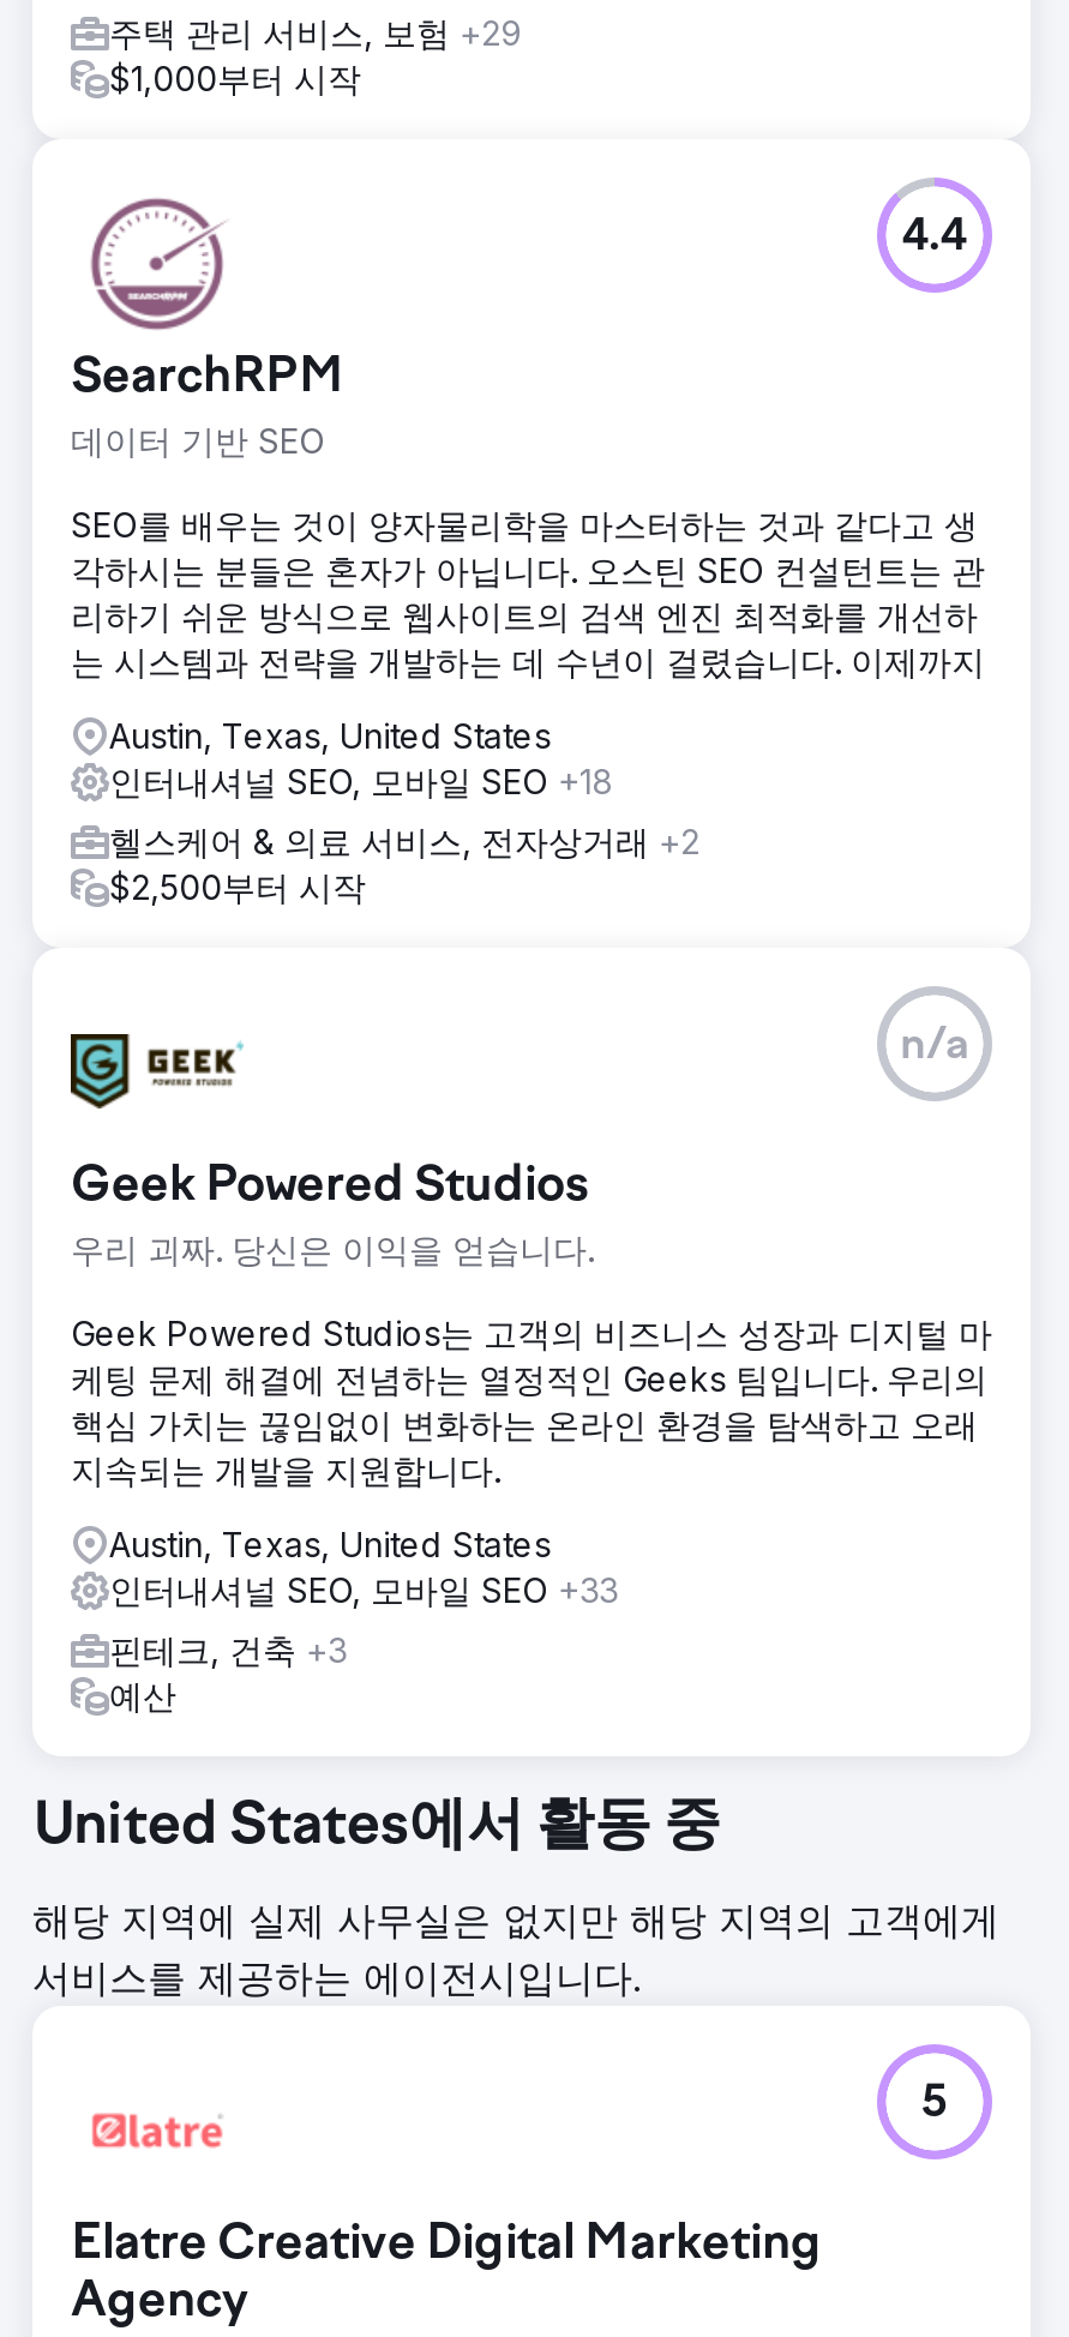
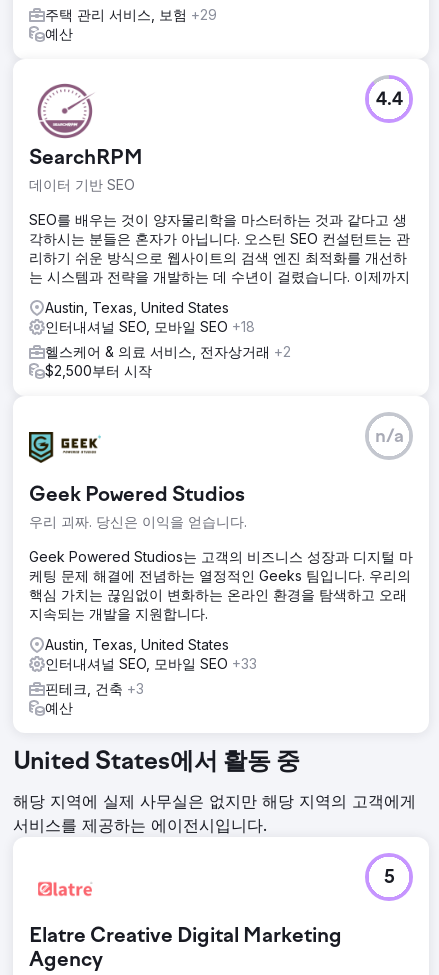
[109,57,361,97] $1,000부터 시작 -> [45,25,73,42] 예산

